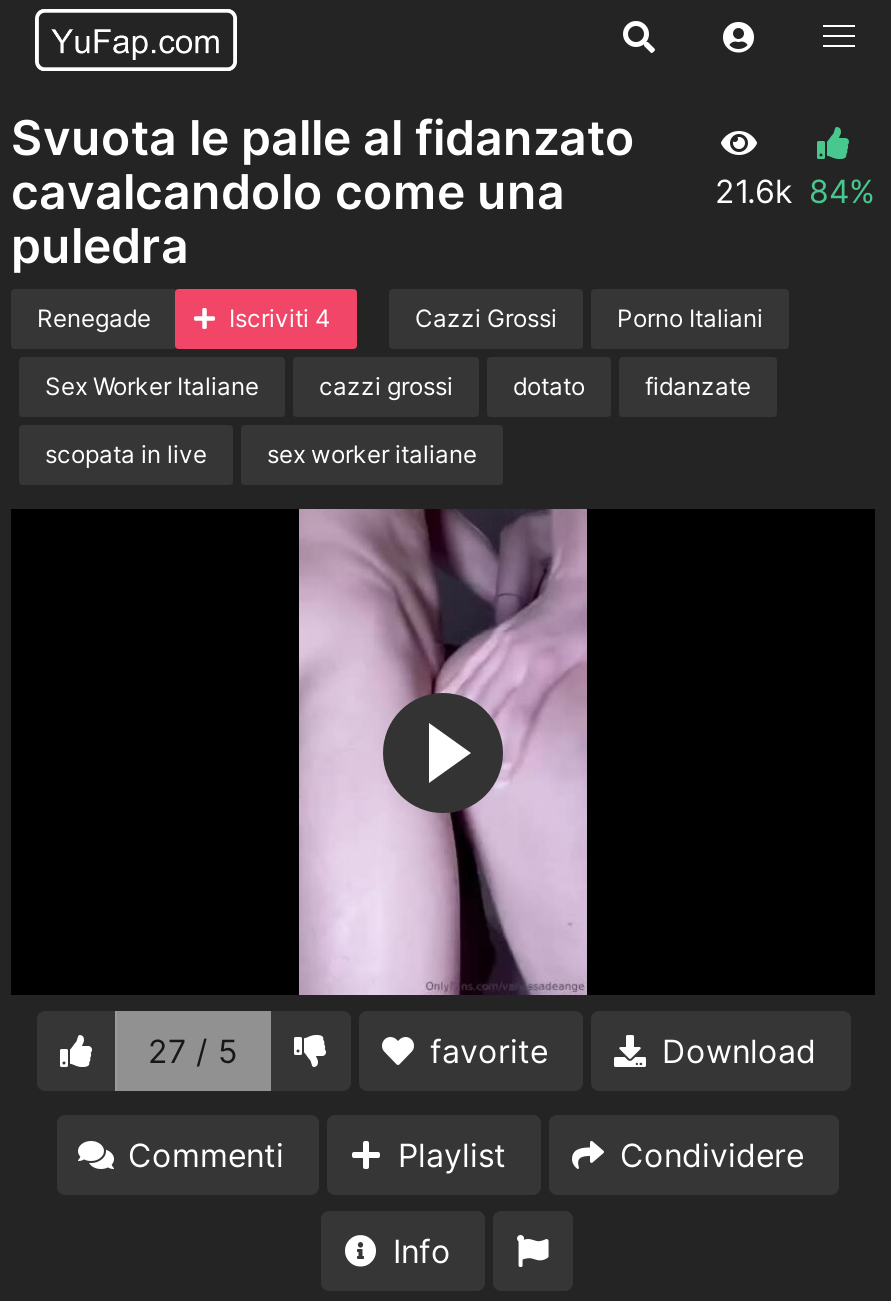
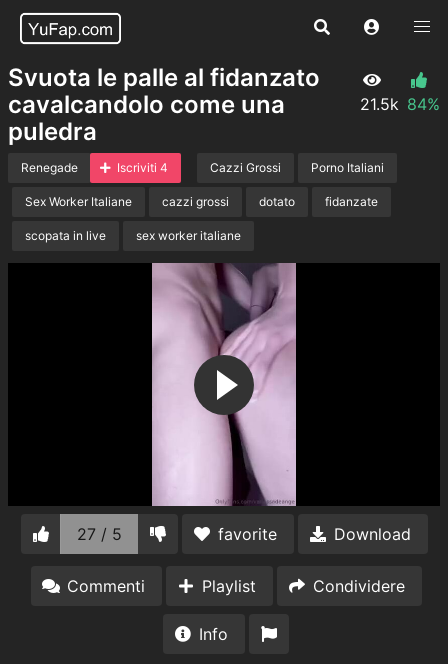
[715,171,875,211] 21.6k 84% -> [360,94,440,114] 21.5k 84%

